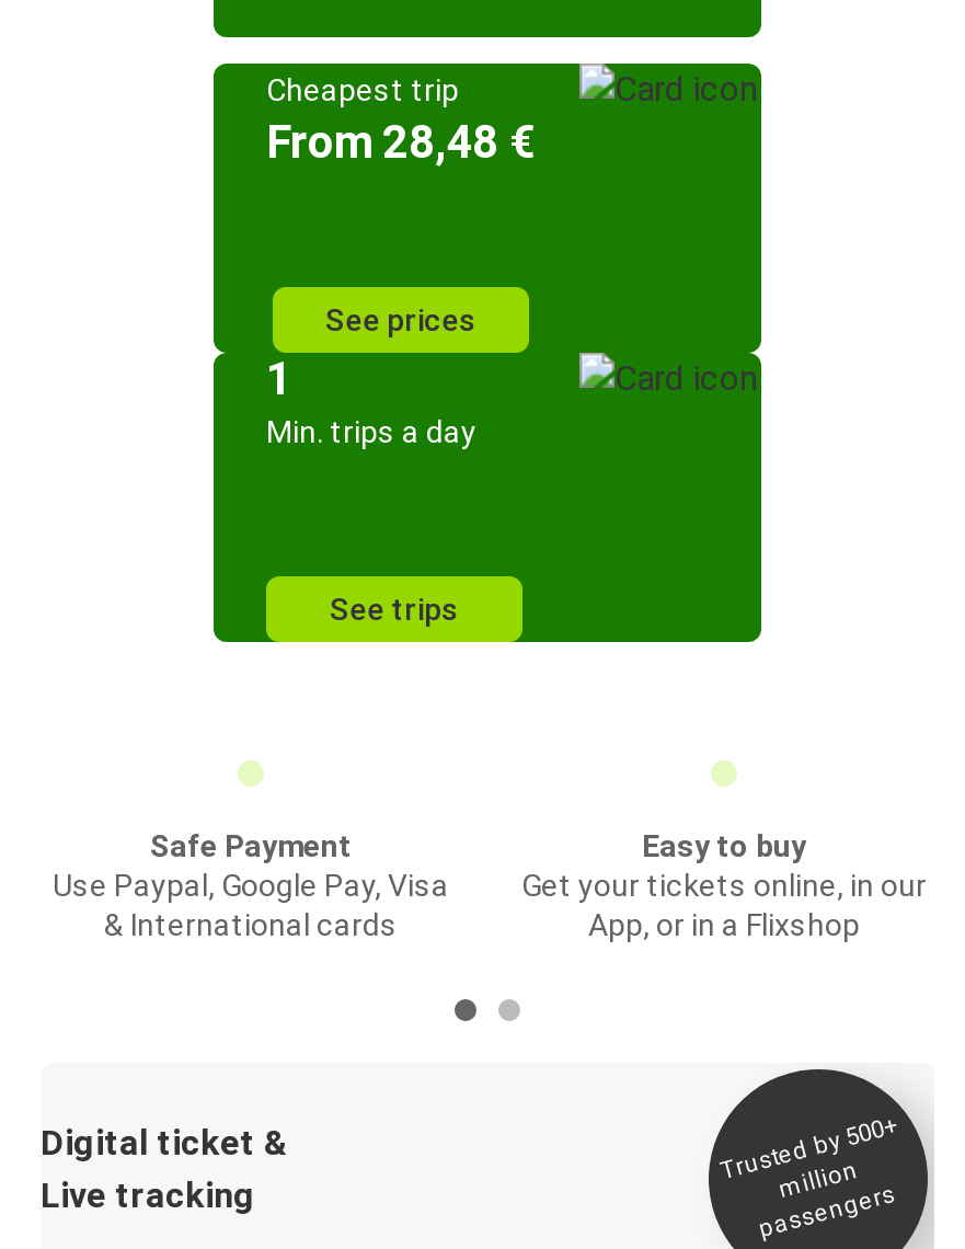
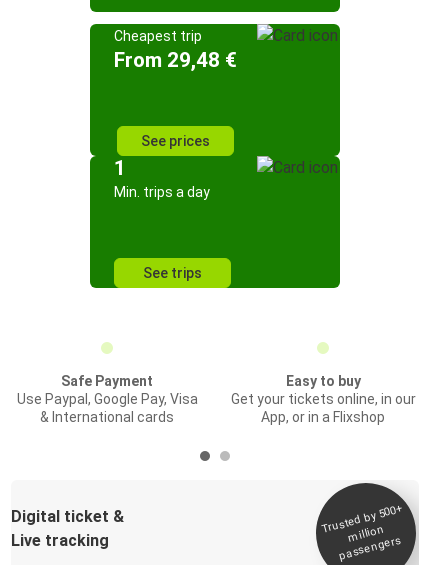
[266,116,536,169] From 28,48 € -> [114,48,237,72] From 29,48 €

